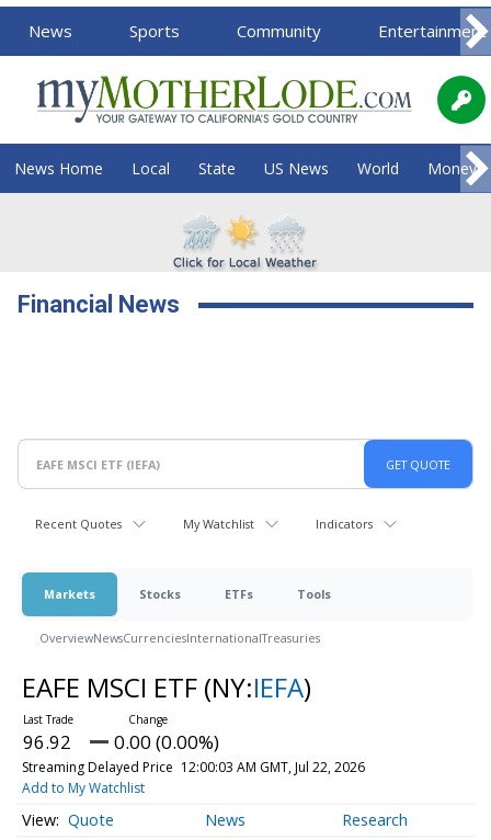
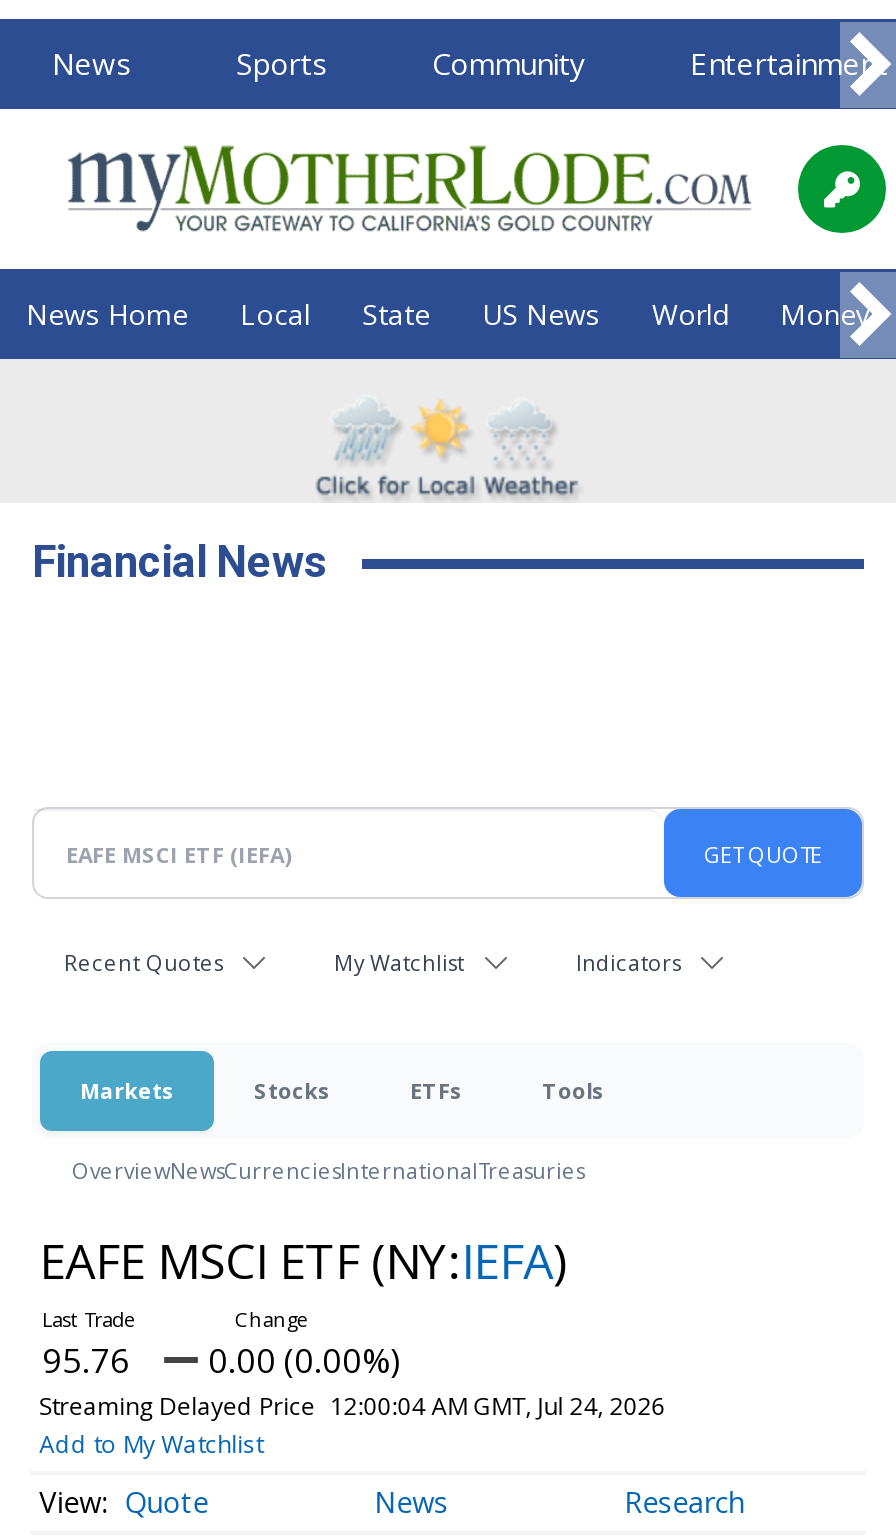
[23,729,219,754] 96.92 0.00 (0.00%) -> [42,1337,400,1383] 95.76 0.00 (0.00%)
[21,758,365,776] Streaming Delayed Price 12:00:03 AM GMT, Jul 22, 2026 -> [39,1389,666,1423] Streaming Delayed Price 12:00:04 AM GMT, Jul 24, 2026

